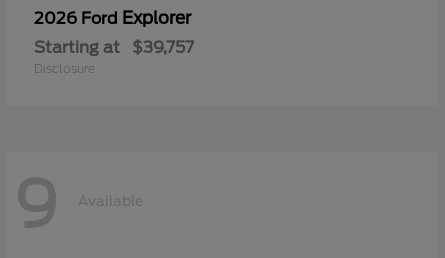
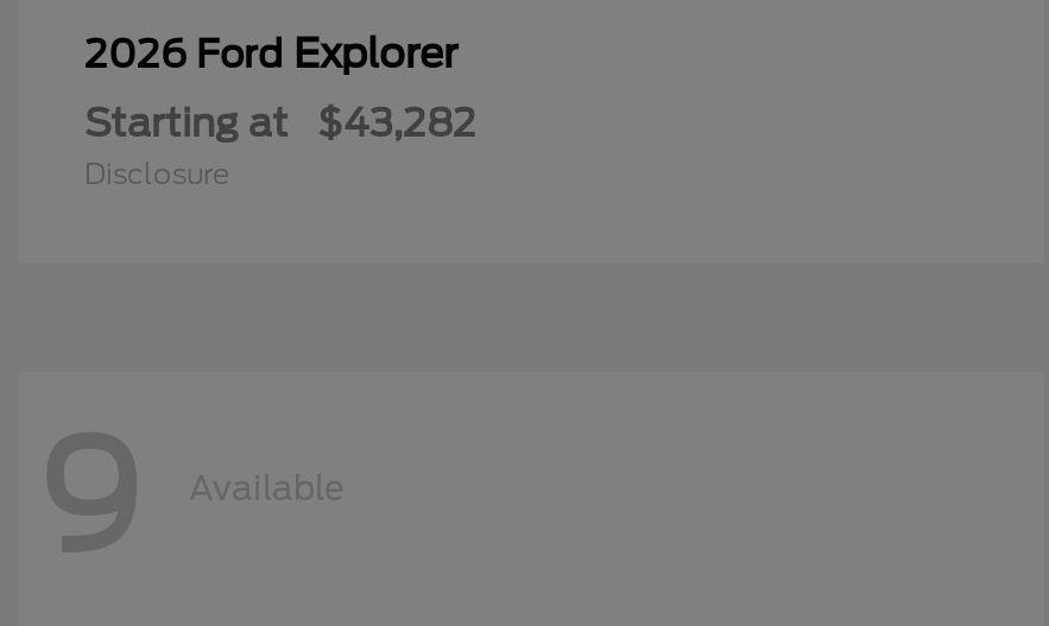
[34,38,194,57] Starting at $39,757 -> [84,101,476,147] Starting at $43,282

